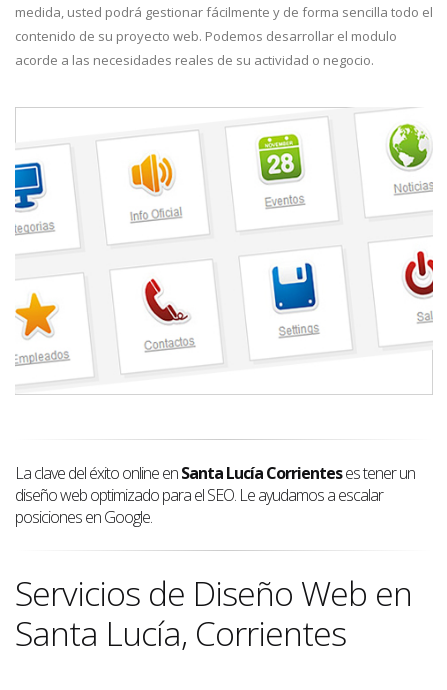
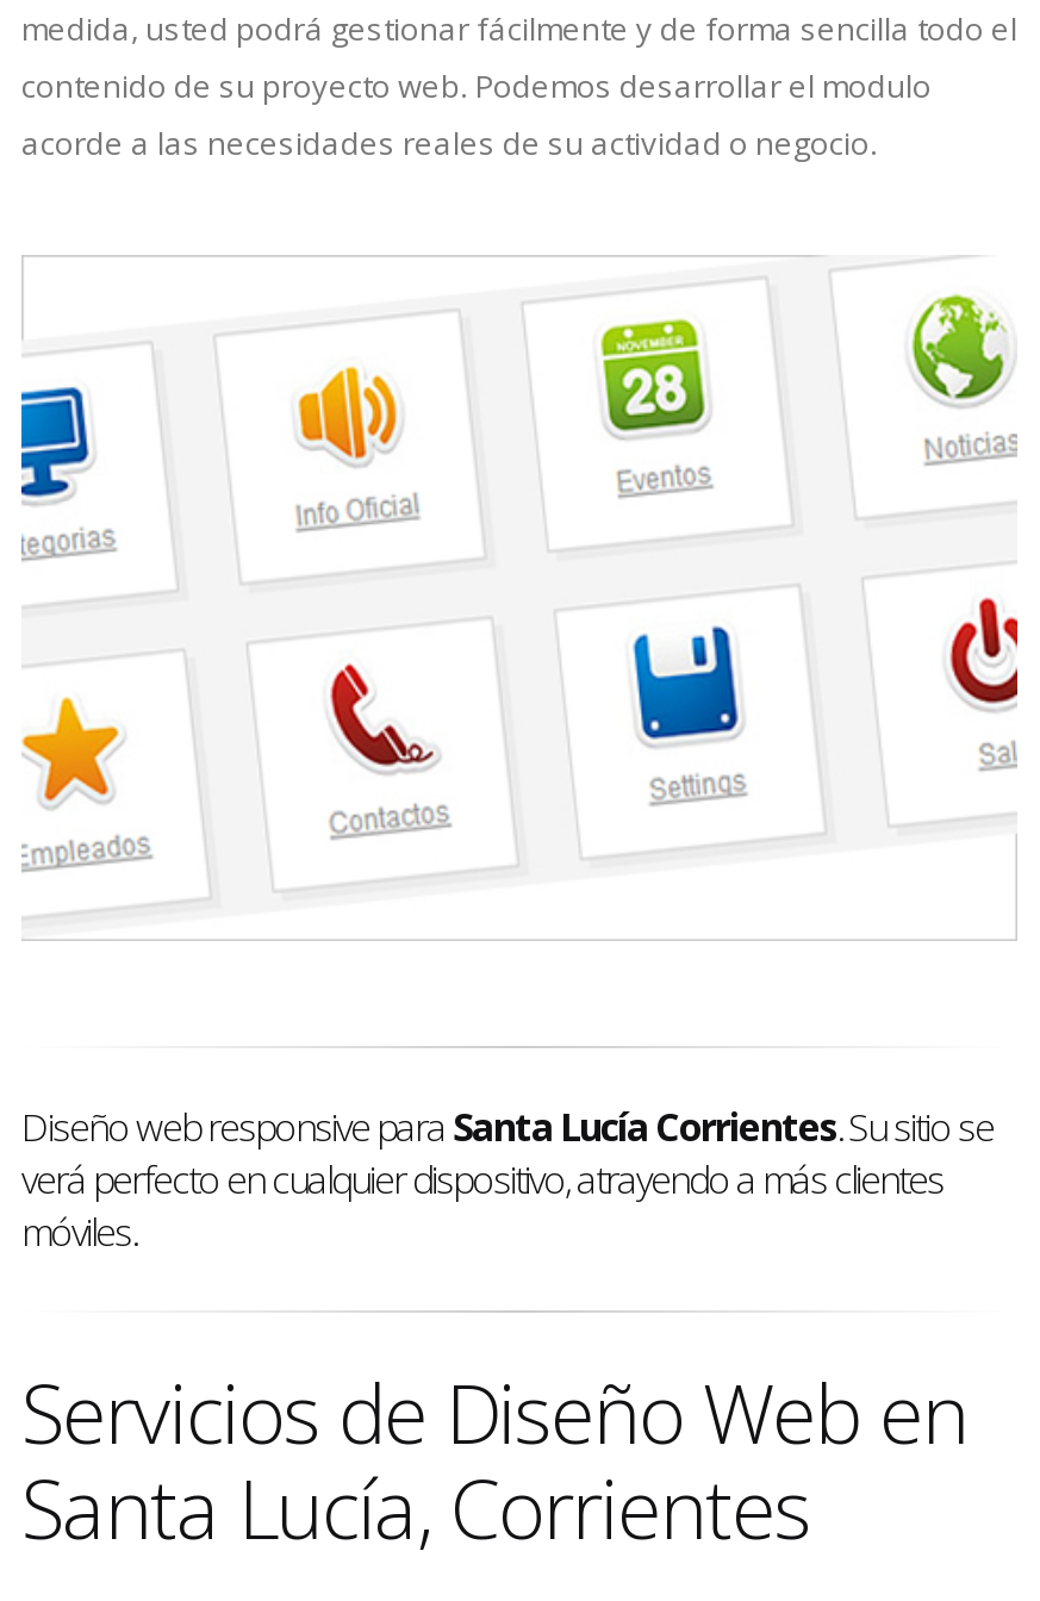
[15,462,415,528] La clave del éxito online en Santa Lucía Corrienteses tener un | diseño web optimizado para el SEO. Le ayudamos a escalar | posiciones en Google. -> [21,1100,994,1257] Diseño web responsive para Santa Lucía Corrientes. Su sitio se | verá perfecto en cualquier dispositivo, atrayendo a más clientes | móviles.

